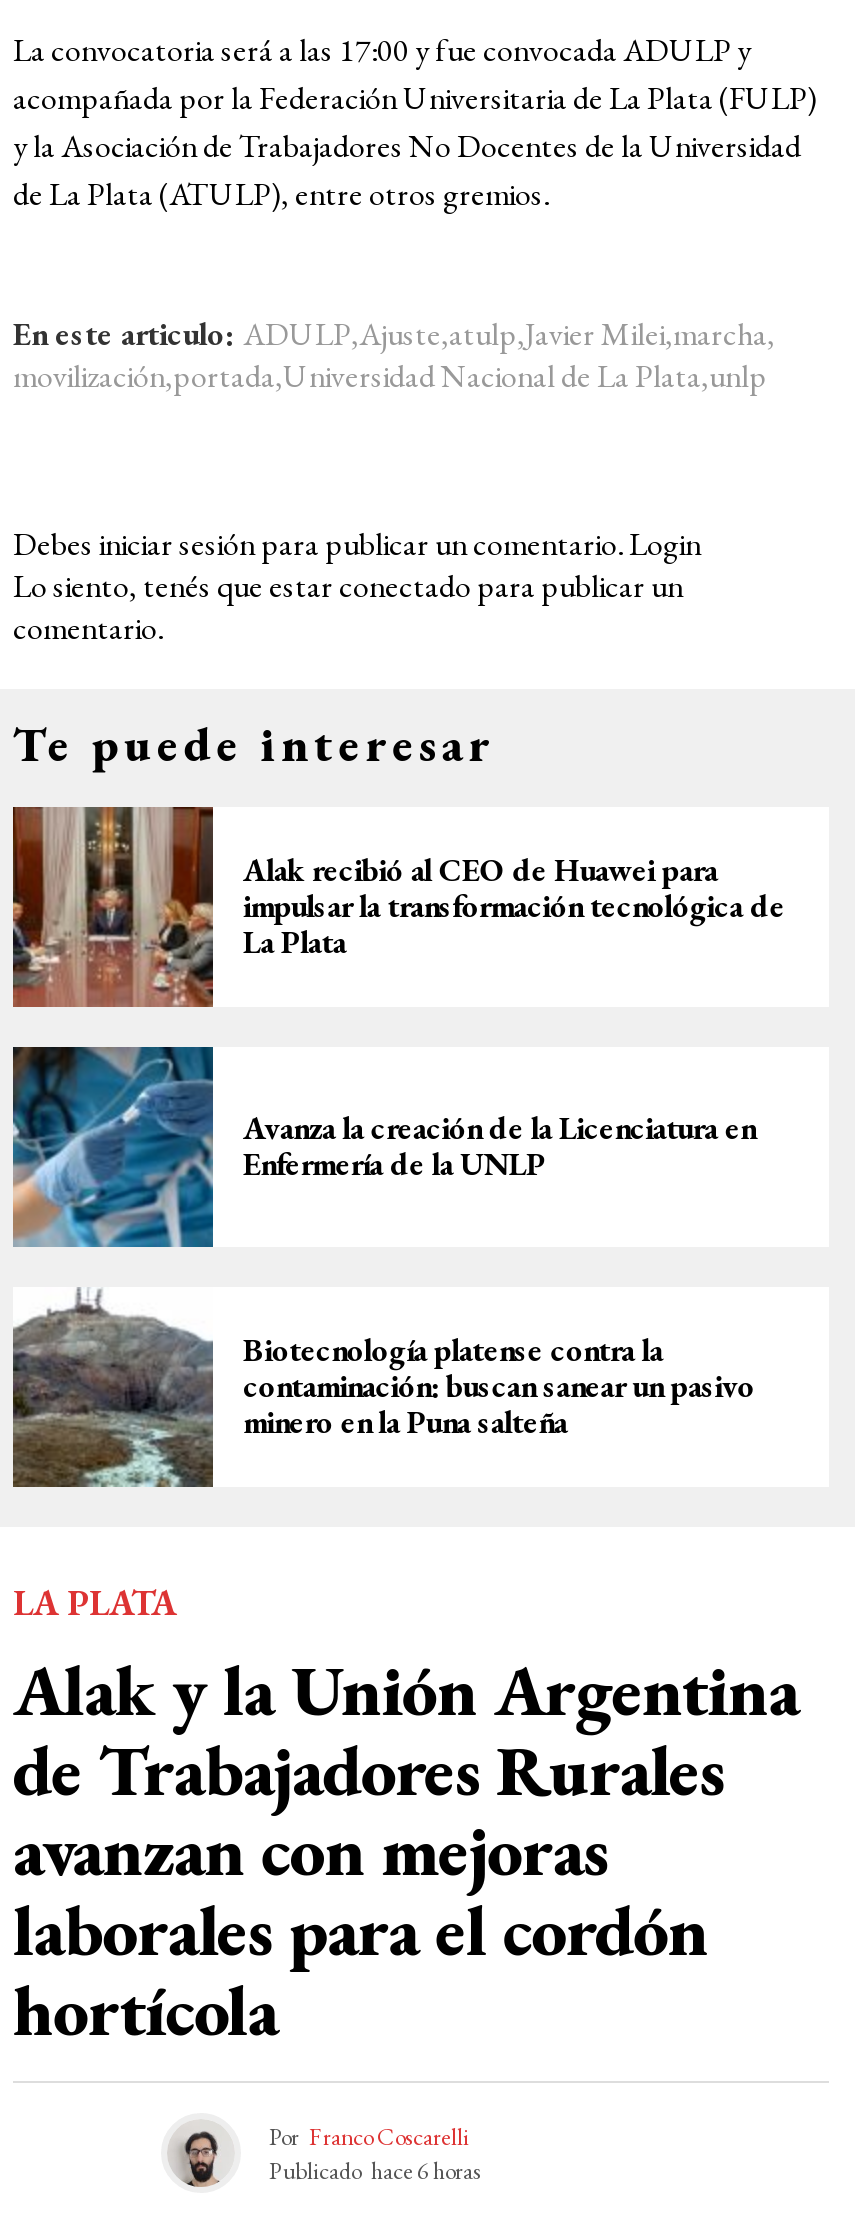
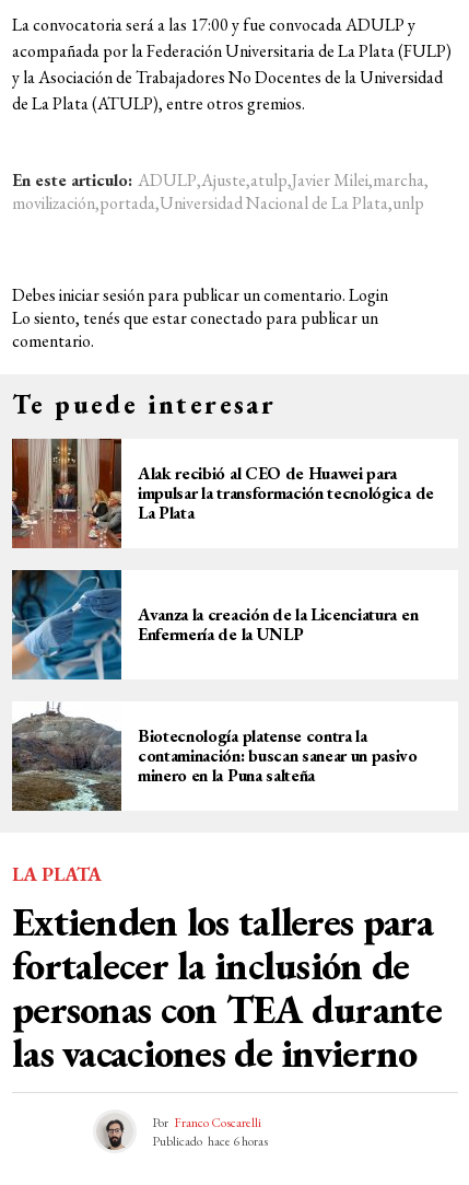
[13,1643,799,2057] Alak y la Unión Argentina | de Trabajadores Rurales | avanzan con mejoras | laborales para el cordón | hortícola -> [12,897,441,1079] Extienden los talleres para | fortalecer la inclusión de | personas con TEA durante | las vacaciones de invierno

